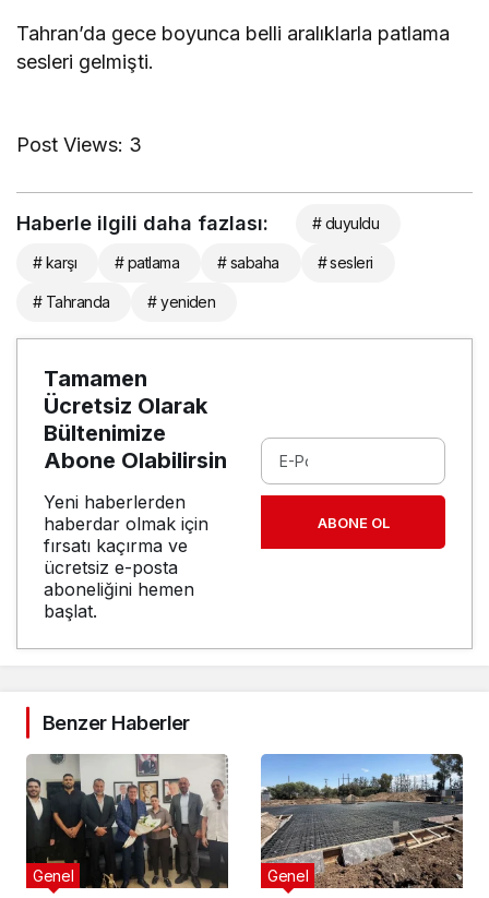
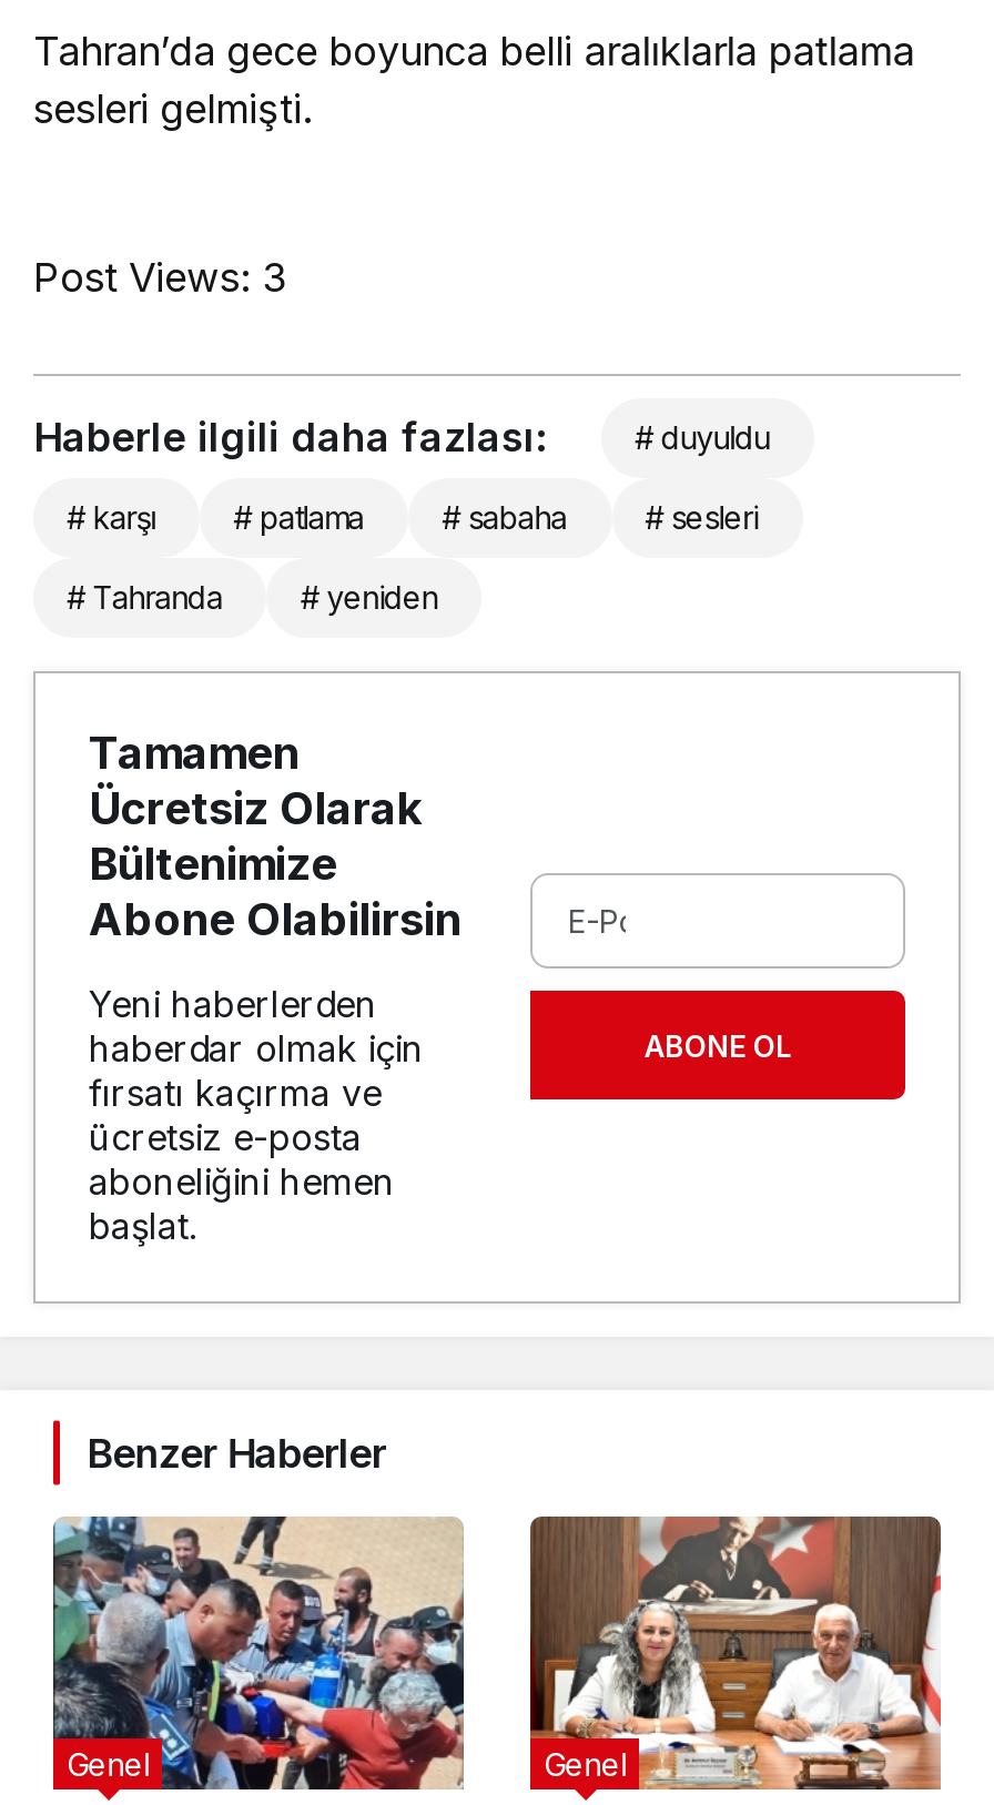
[26,754,229,889] [image] -> [53,1517,466,1792] [image]
[260,753,464,889] [image] -> [528,1514,943,1792] [image]

